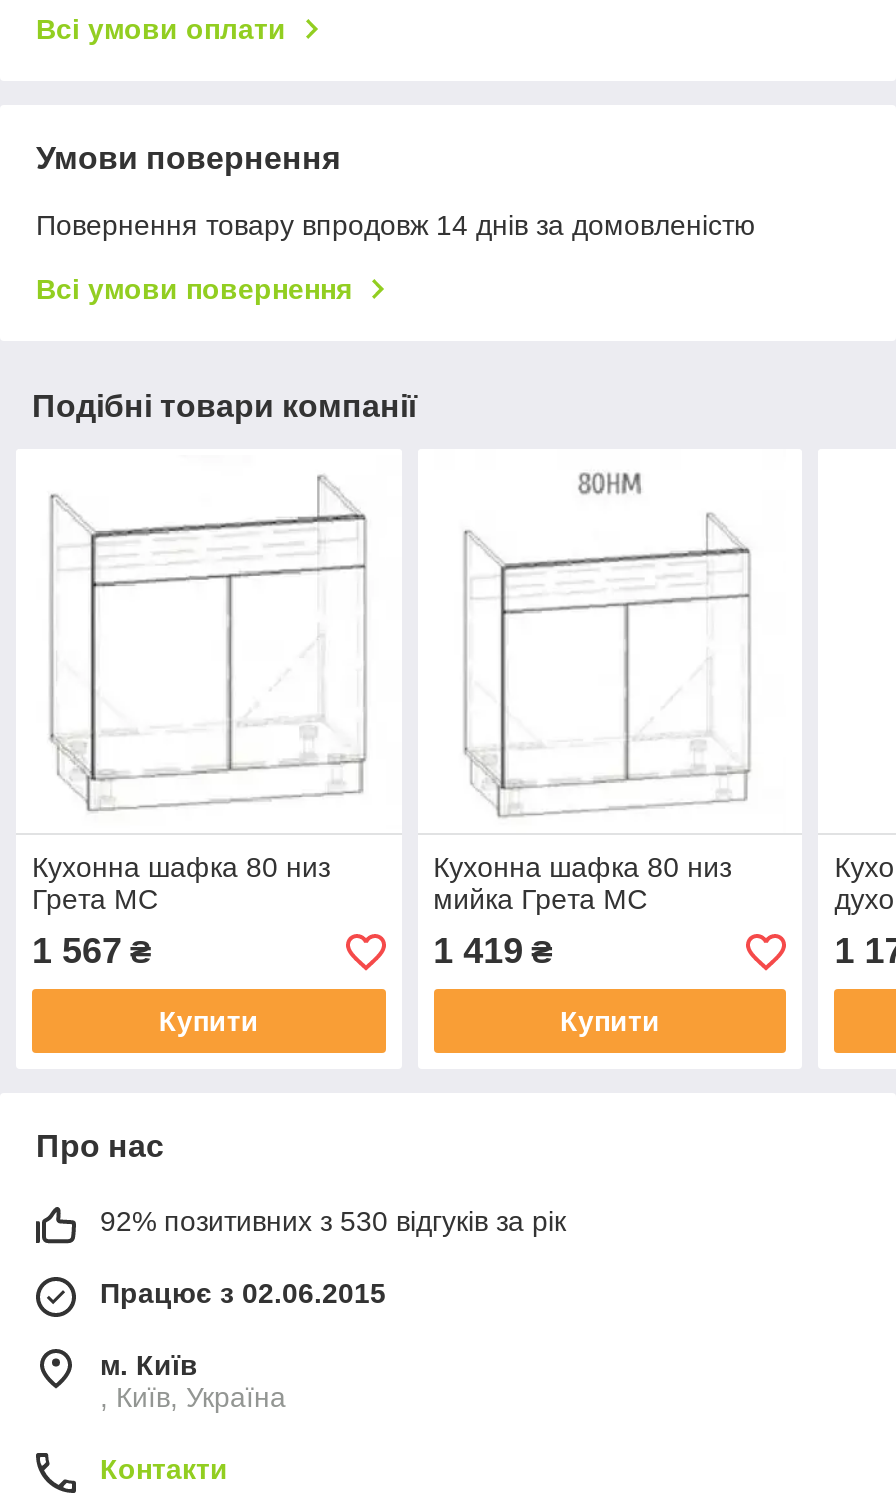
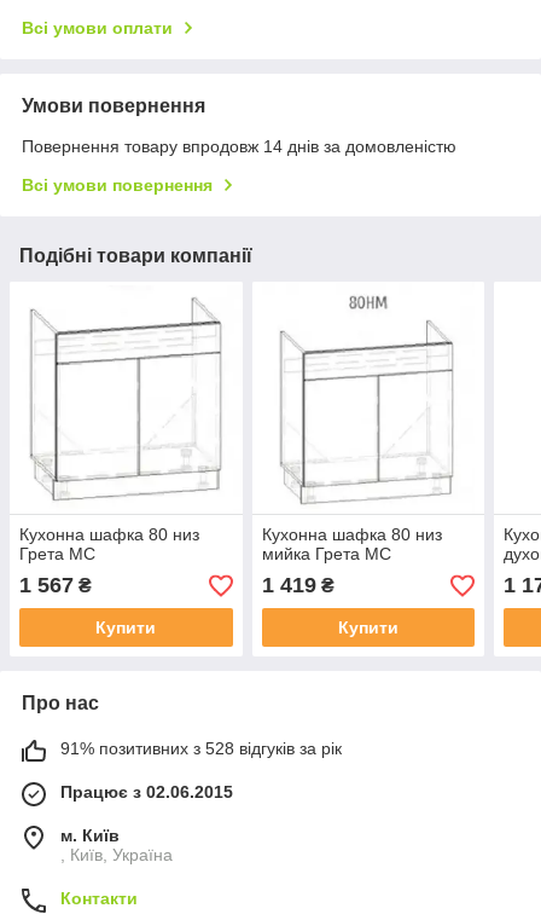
[100,1206,566,1238] 92% позитивних з 530 відгуків за рік -> [60,739,342,758] 91% позитивних з 528 відгуків за рік

